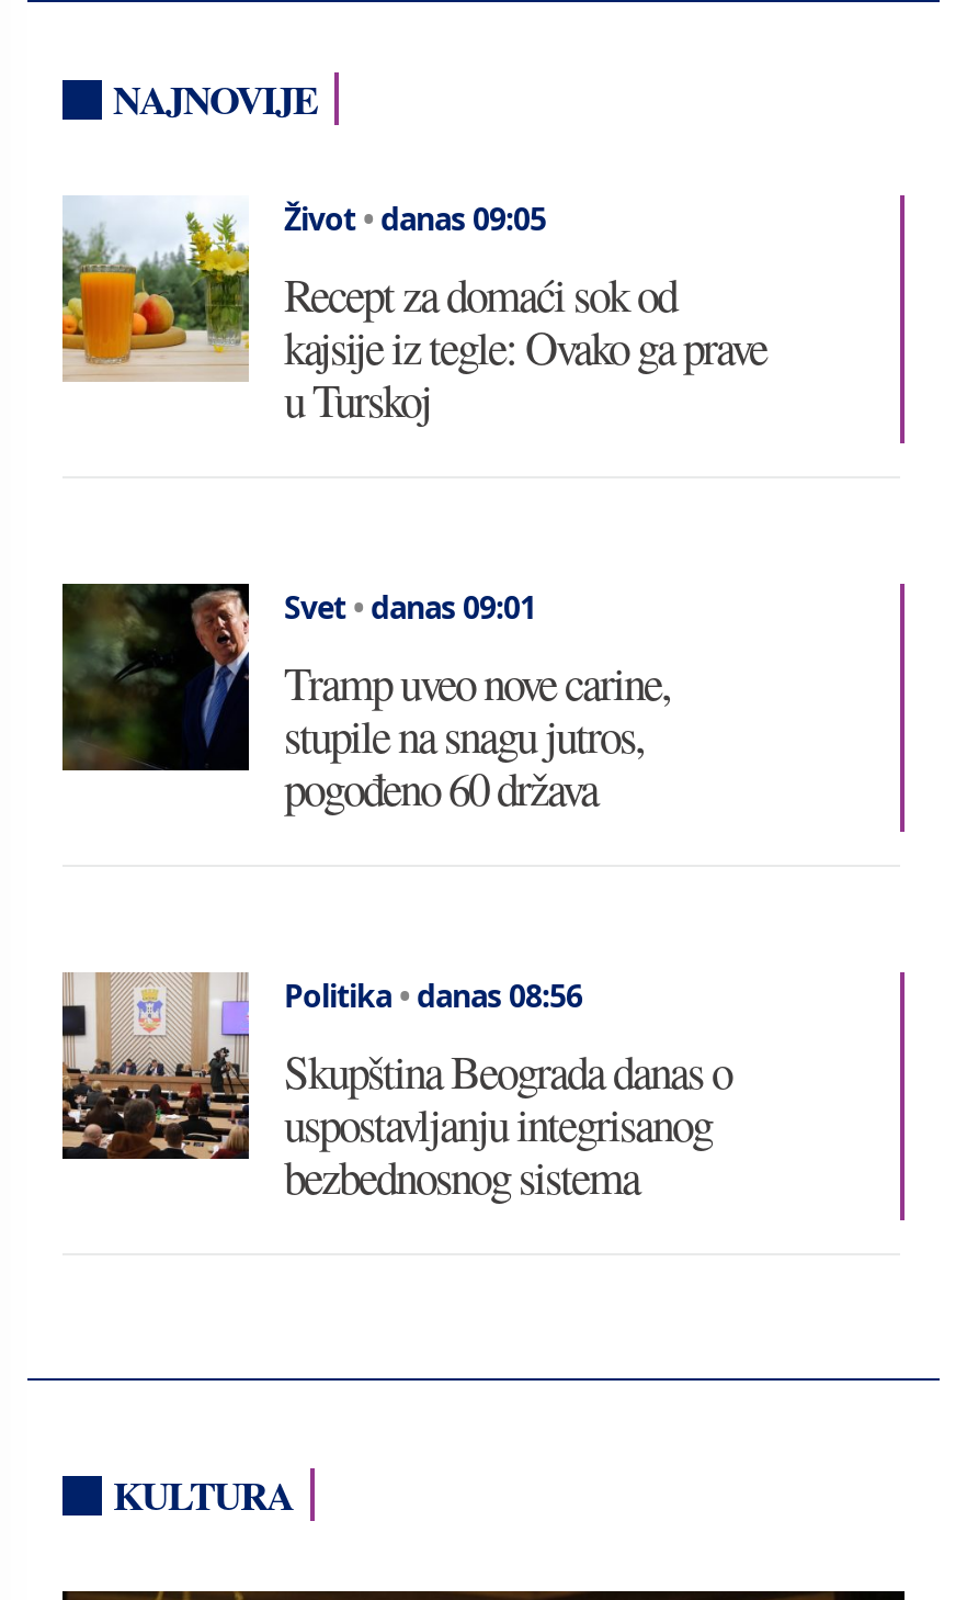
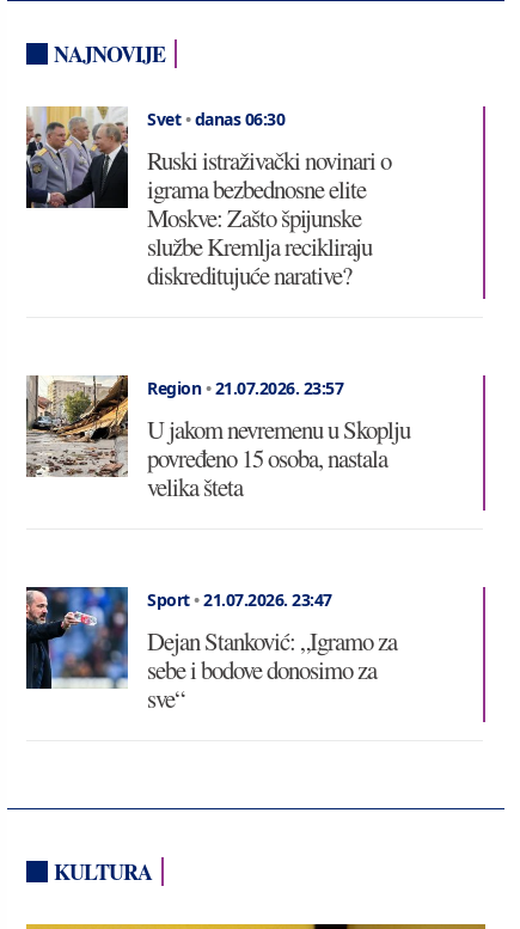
[60,195,766,430] [image] | Život • danas 09:05 | Recept za domaći sok od | kajsije iz tegle: Ovako ga prave | u Turskoj -> [25,105,391,292] [image] | Svet • danas 06:30 | Ruski istraživački novinari o | igrama bezbednosne elite | Moskve: Zašto špijunske | službe Kremlja recikliraju | diskreditujuće narative?
[62,582,670,819] [image] | Svet • danas 09:01 | Tramp uveo nove carine, | stupile na snagu jutros, | pogođeno 60 država -> [26,374,410,503] [image] | Region • 21.07.2026. 23:57 | U jakom nevremenu u Skoplju | povređeno 15 osoba, nastala | velika šteta
[60,972,731,1207] [image] | Politika • danas 08:56 | Skupština Beograda danas o | uspostavljanju integrisanog | bezbednosnog sistema -> [25,586,397,715] [image] | Sport • 21.07.2026. 23:47 | Dejan Stanković: „Igramo za | sebe i bodove donosimo za | sve“

